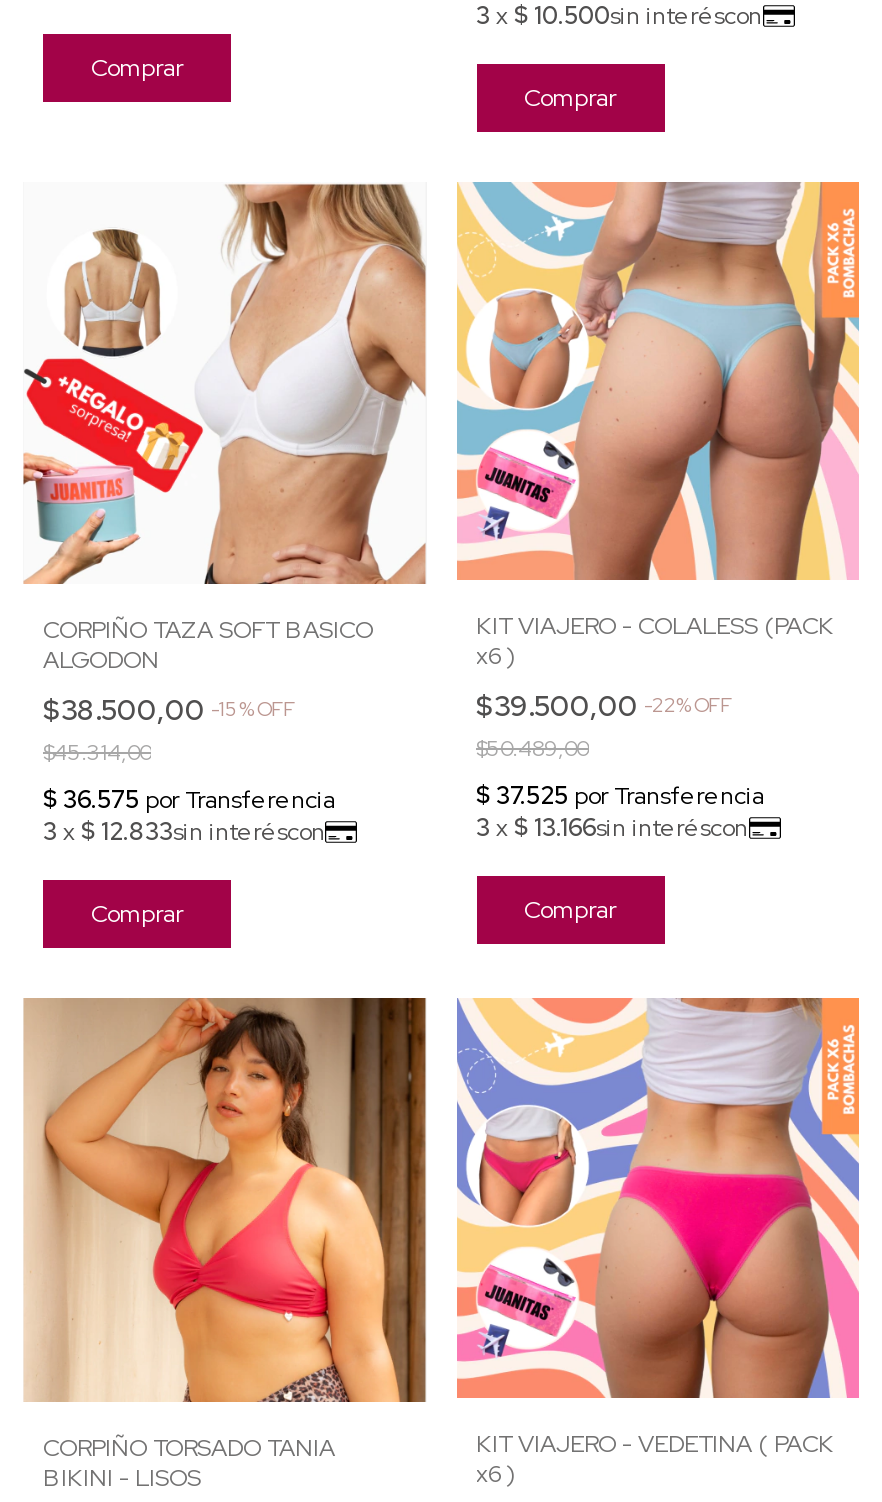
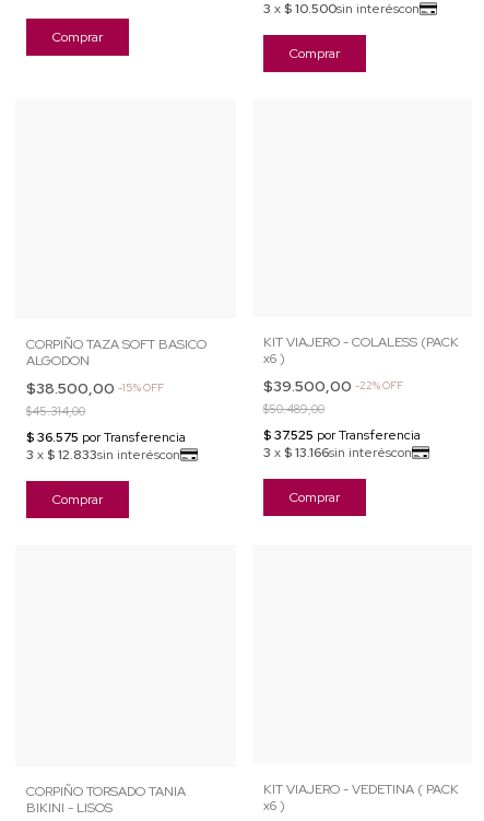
[21,182,427,586] [image] -> none
[455,180,861,582] [image] -> none
[23,996,427,1404] [image] -> none
[455,996,861,1400] [image] -> none

